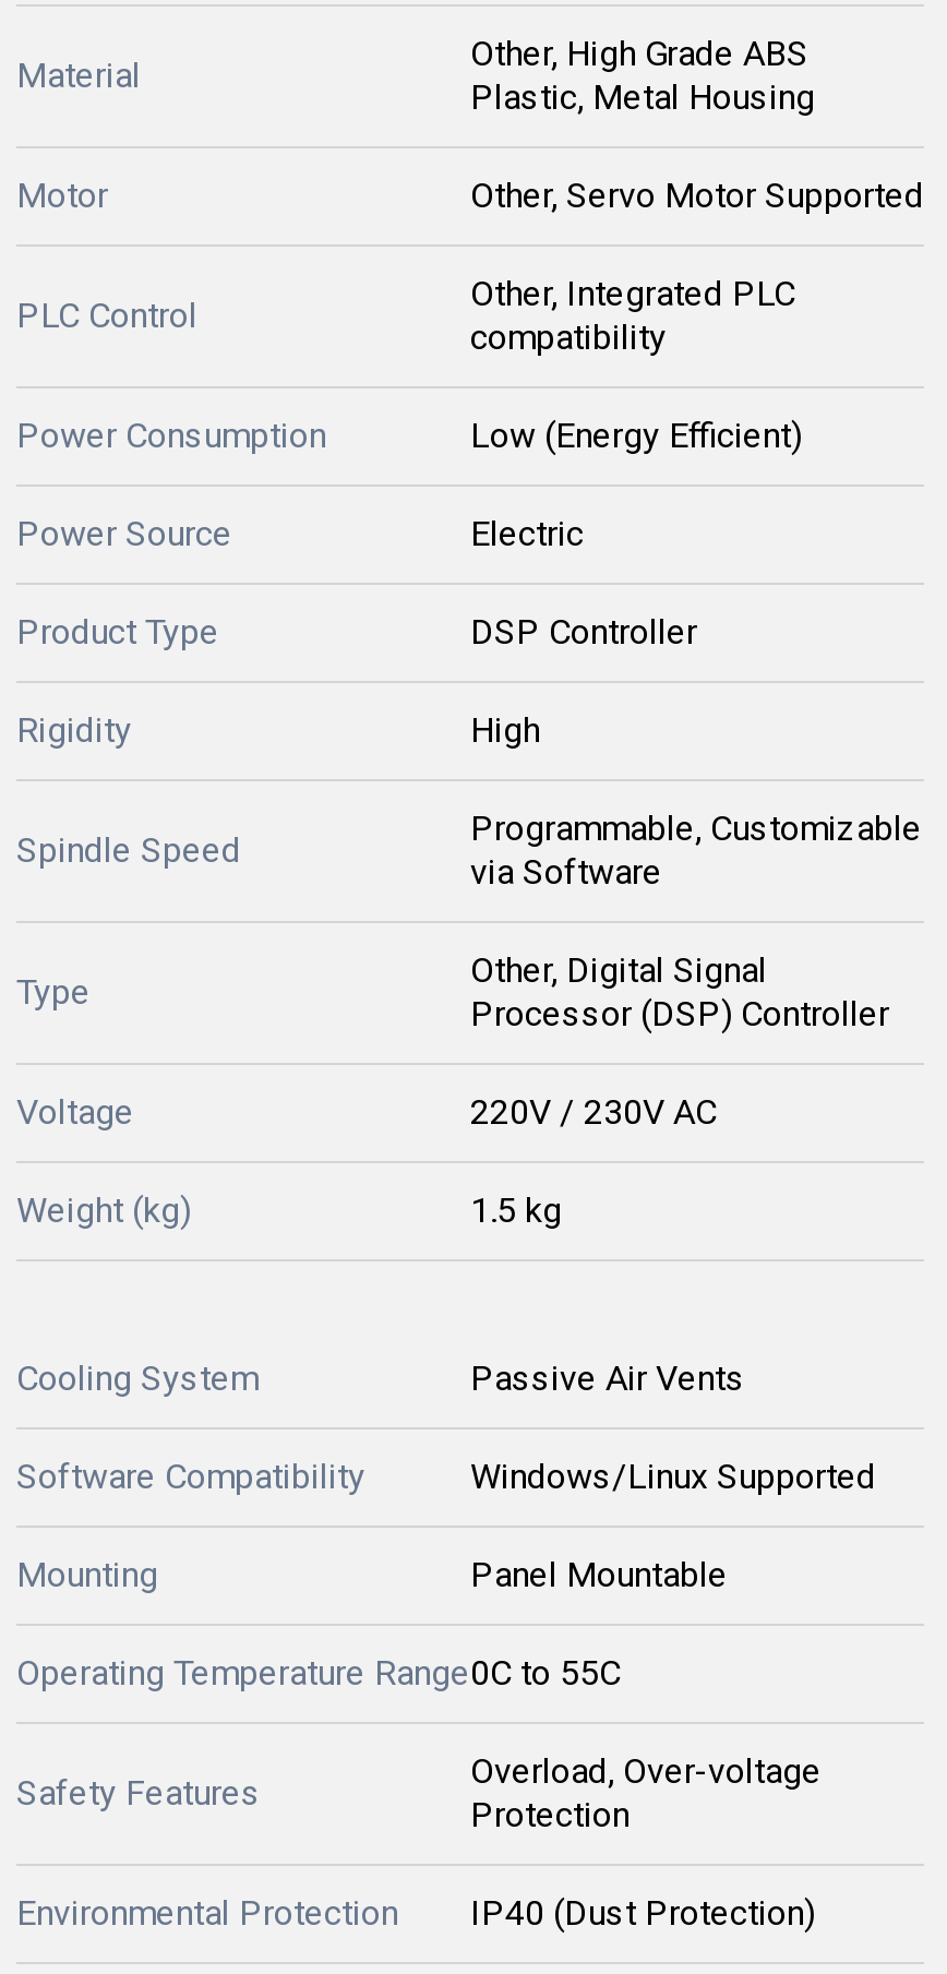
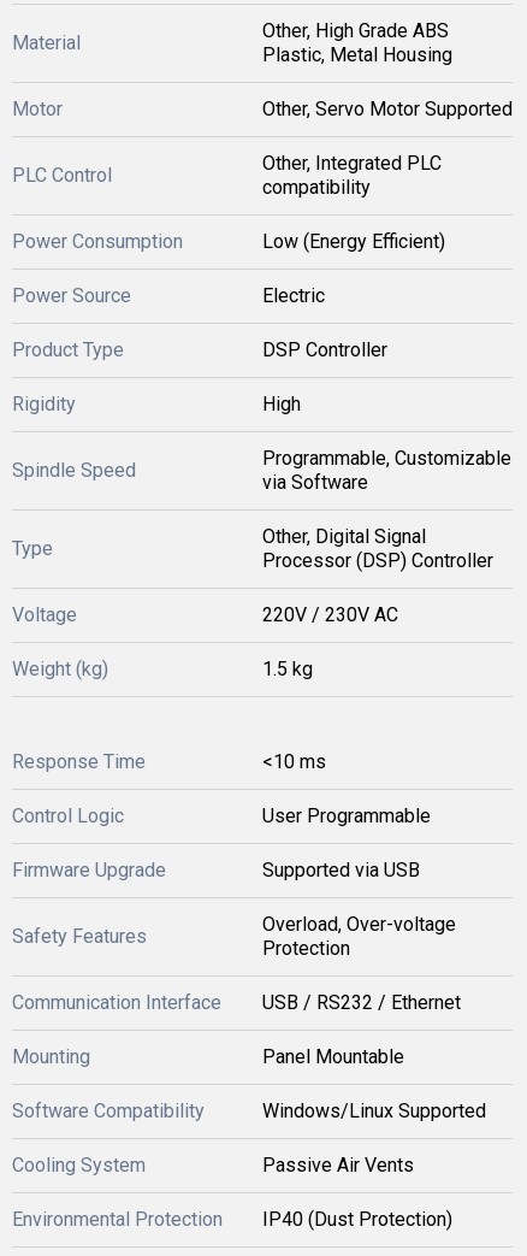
moved [16,1357,876,1595] -> [12,1045,486,1177]: Mounting | Panel Mountable | Software Compatibility | Windows/Linux Supported | Cooling System | Passive Air Vents
[16,1652,621,1694] Operating Temperature Range0C to 55C -> [12,750,431,881] Response Time | <10 ms | Control Logic | User Programmable | Firmware Upgrade | Supported via USB
moved [16,1750,822,1835] -> [12,913,456,960]: Safety Features | Overload, Over-voltage | Protection
none -> [12,991,461,1014] Communication Interface | USB / RS232 / Ethernet

